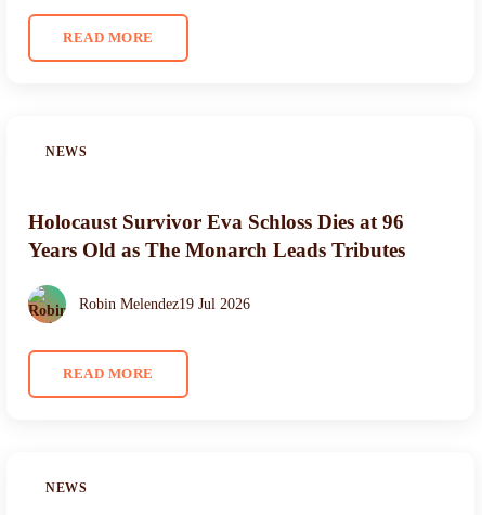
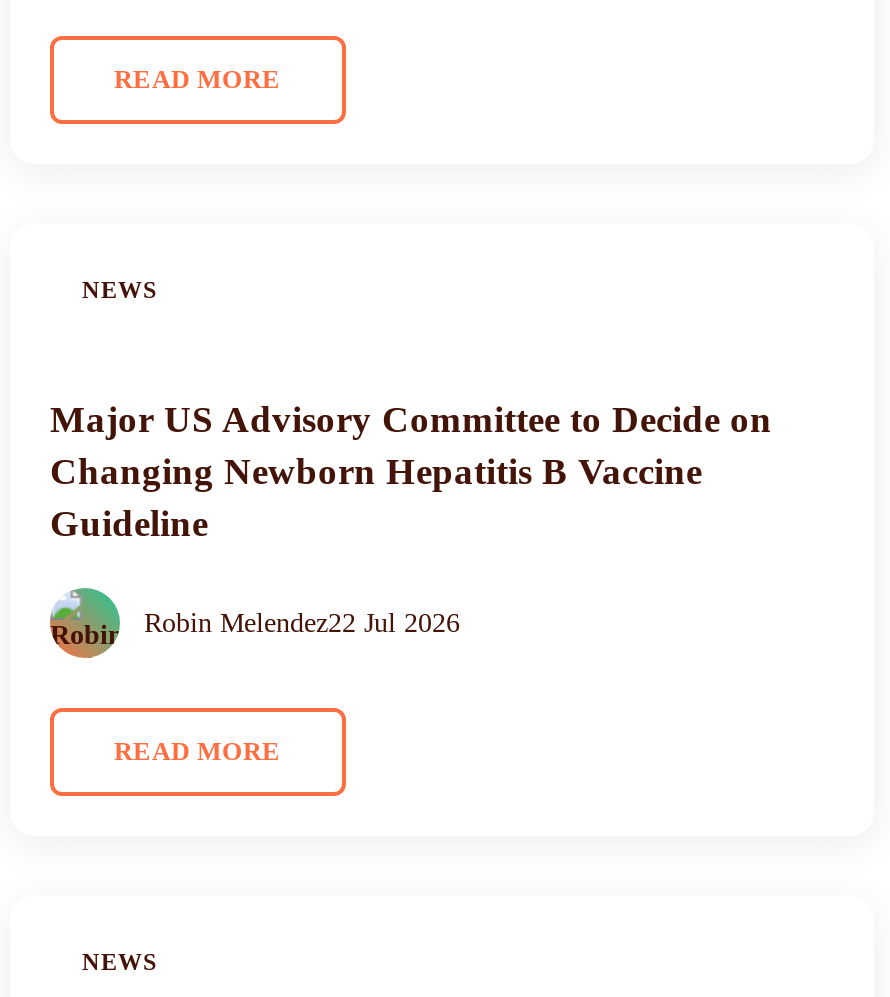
[28,211,405,262] Holocaust Survivor Eva Schloss Dies at 96 | Years Old as The Monarch Leads Tributes -> [50,399,772,545] Major US Advisory Committee to Decide on | Changing Newborn Hepatitis B Vaccine | Guideline
[79,296,250,312] Robin Melendez19 Jul 2026 -> [144,607,460,637] Robin Melendez22 Jul 2026

